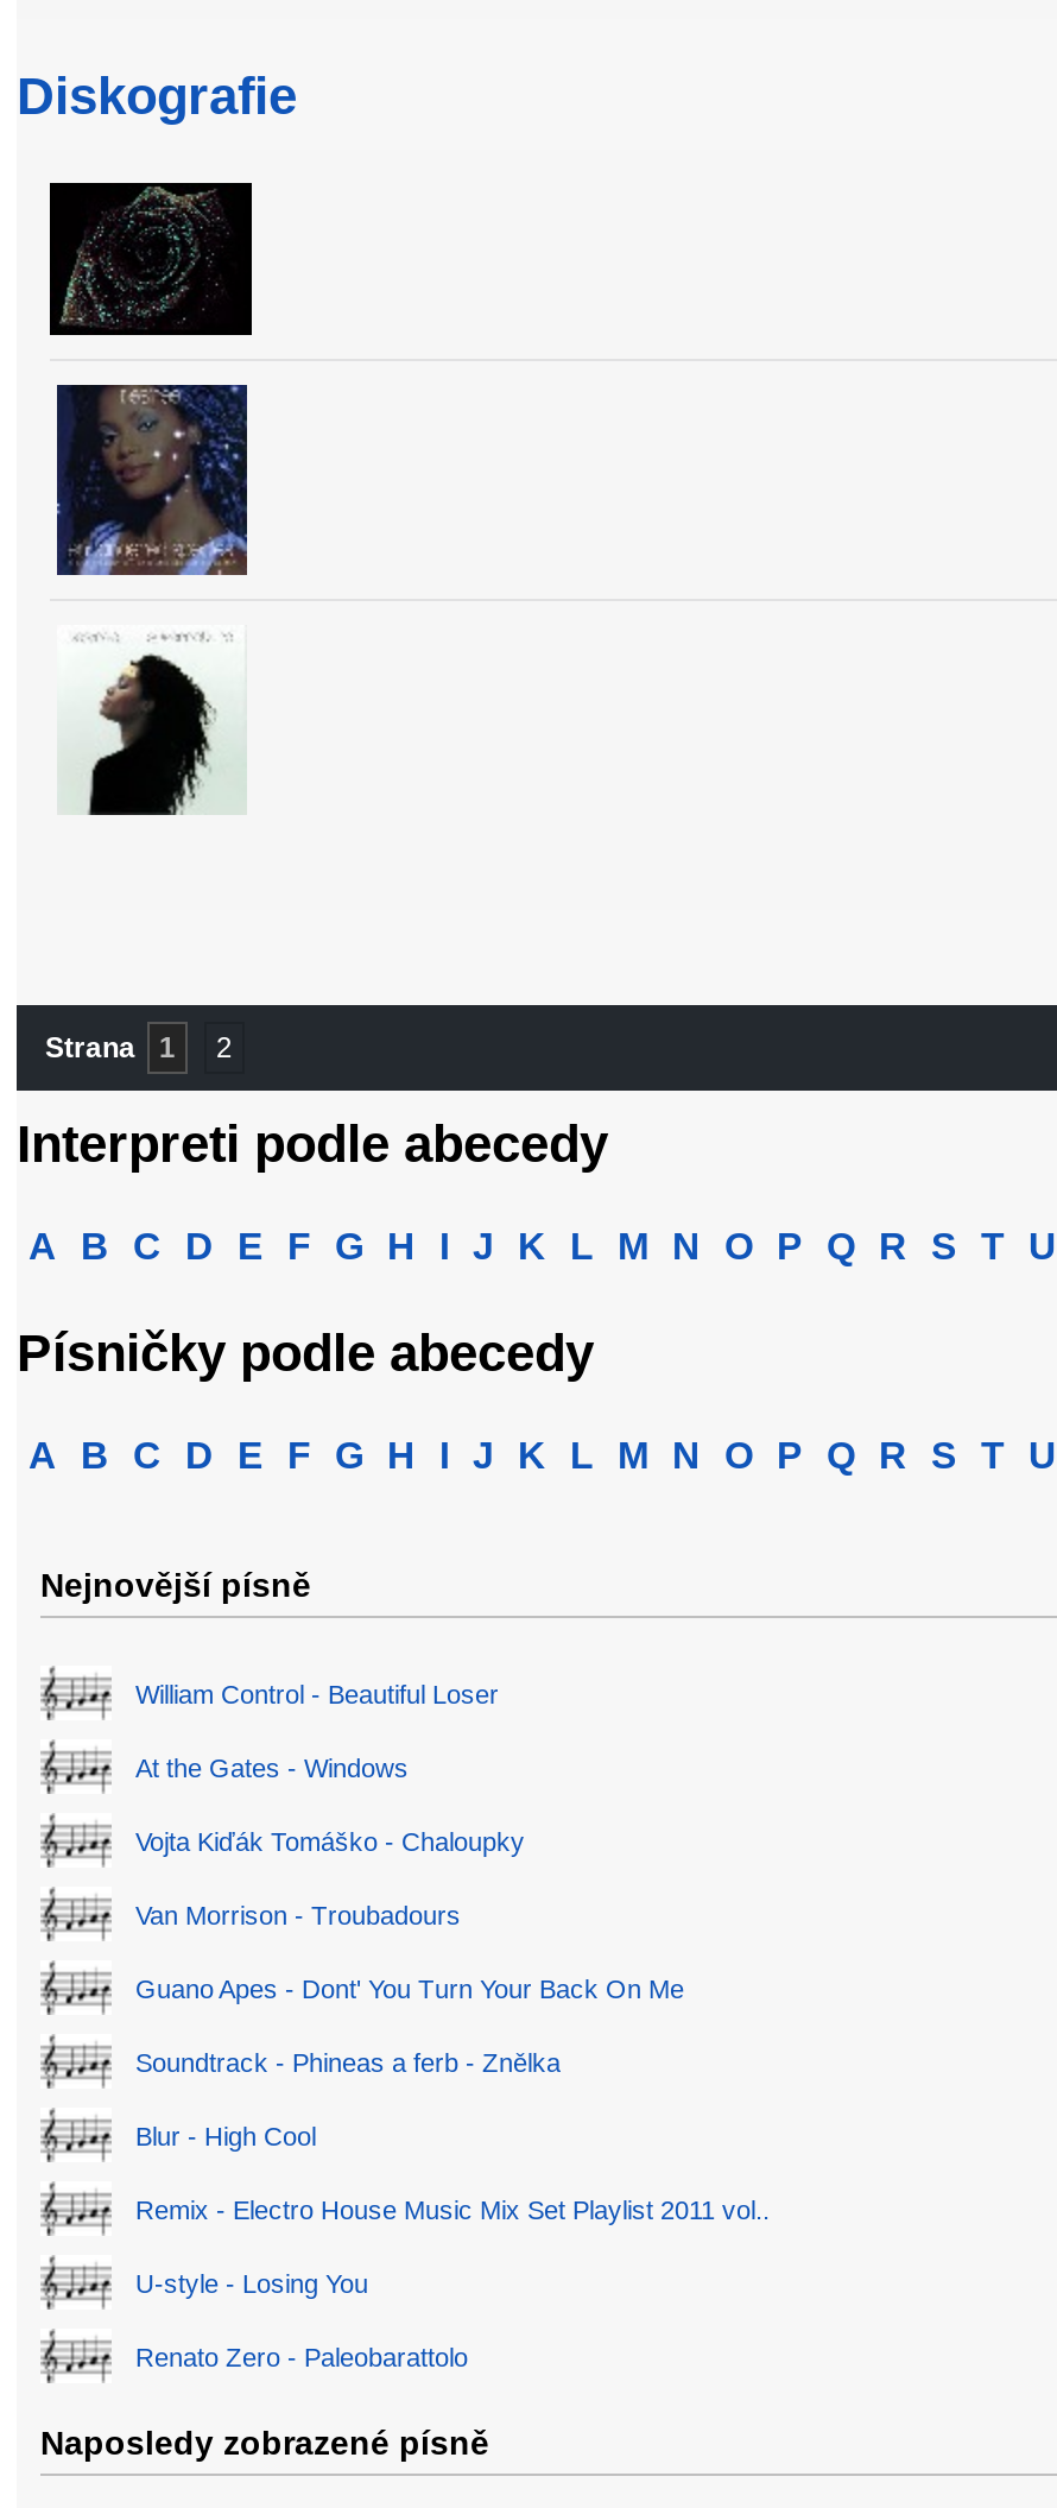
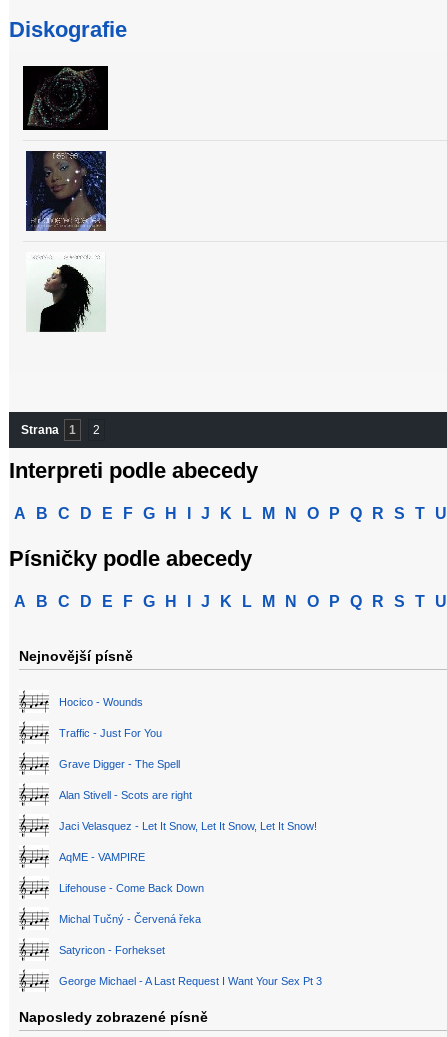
[135,1680,499,1709] William Control - Beautiful Loser -> [59,696,143,708] Hocico - Wounds
[135,1754,409,1783] At the Gates - Windows -> [59,727,162,739] Traffic - Just For You
[135,1828,525,1856] Vojta Kiďák Tomáško - Chaloupky -> [59,758,180,770] Grave Digger - The Spell
[135,1901,461,1930] Van Morrison - Troubadours -> [59,789,192,801] Alan Stivell - Scots are right
[135,1975,684,2004] Guano Apes - Dont' You Turn Your Back On Me -> [59,820,317,832] Jaci Velasquez - Let It Snow, Let It Snow, Let It Snow!
[135,2049,561,2077] Soundtrack - Phineas a ferb - Znělka -> [59,851,145,863] AqME - VAMPIRE
[135,2122,316,2151] Blur - High Cool -> [59,882,204,894] Lifehouse - Come Back Down
[135,2196,770,2225] Remix - Electro House Music Mix Set Playlist 2011 vol.. -> [59,913,201,925] Michal Tučný - Červená řeka
[135,2270,368,2298] U-style - Losing You -> [59,944,165,956] Satyricon - Forhekset
[135,2343,468,2372] Renato Zero - Paleobarattolo -> [59,975,322,987] George Michael - A Last Request I Want Your Sex Pt 3

